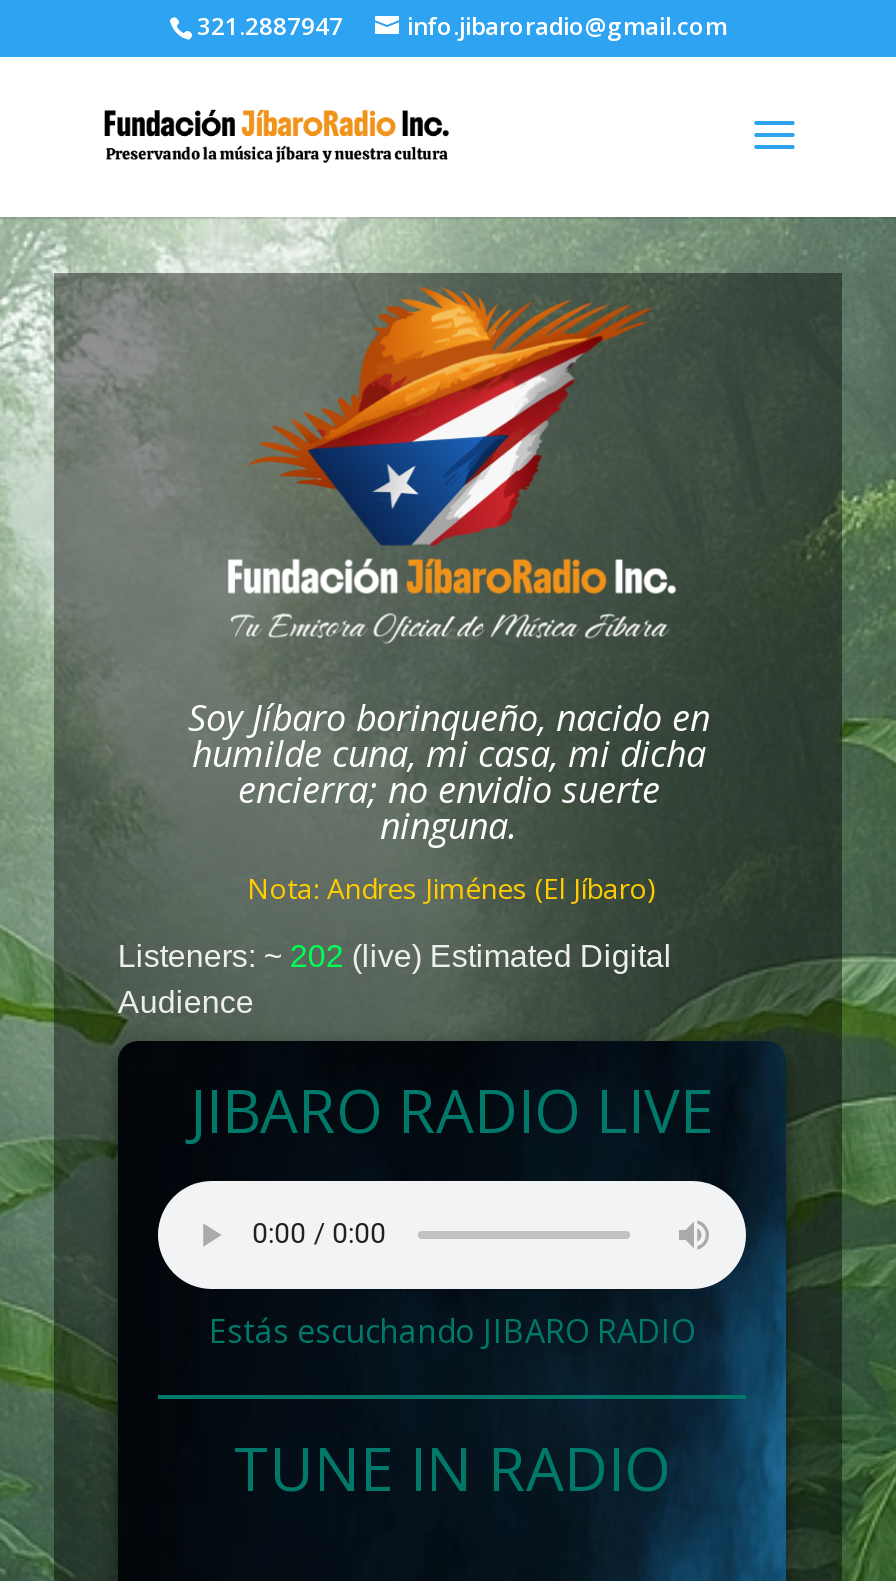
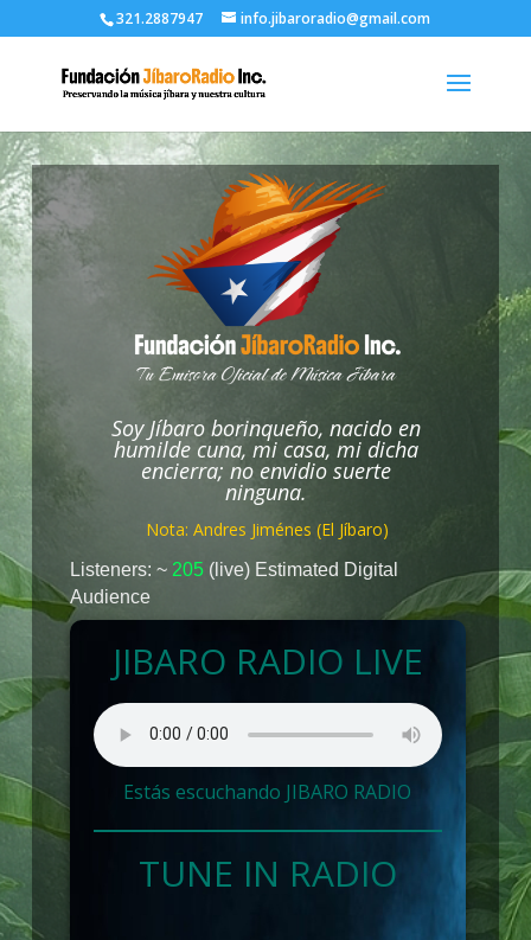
[118,939,672,973] Listeners: ~ 202 (live) Estimated Digital -> [70,559,398,580] Listeners: ~ 205 (live) Estimated Digital

